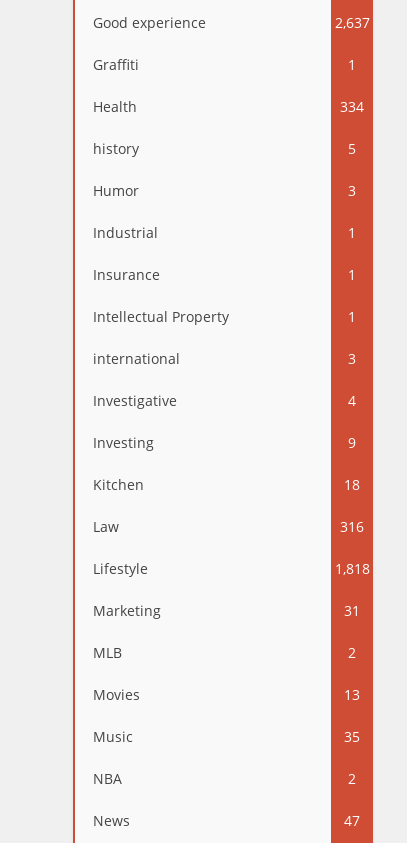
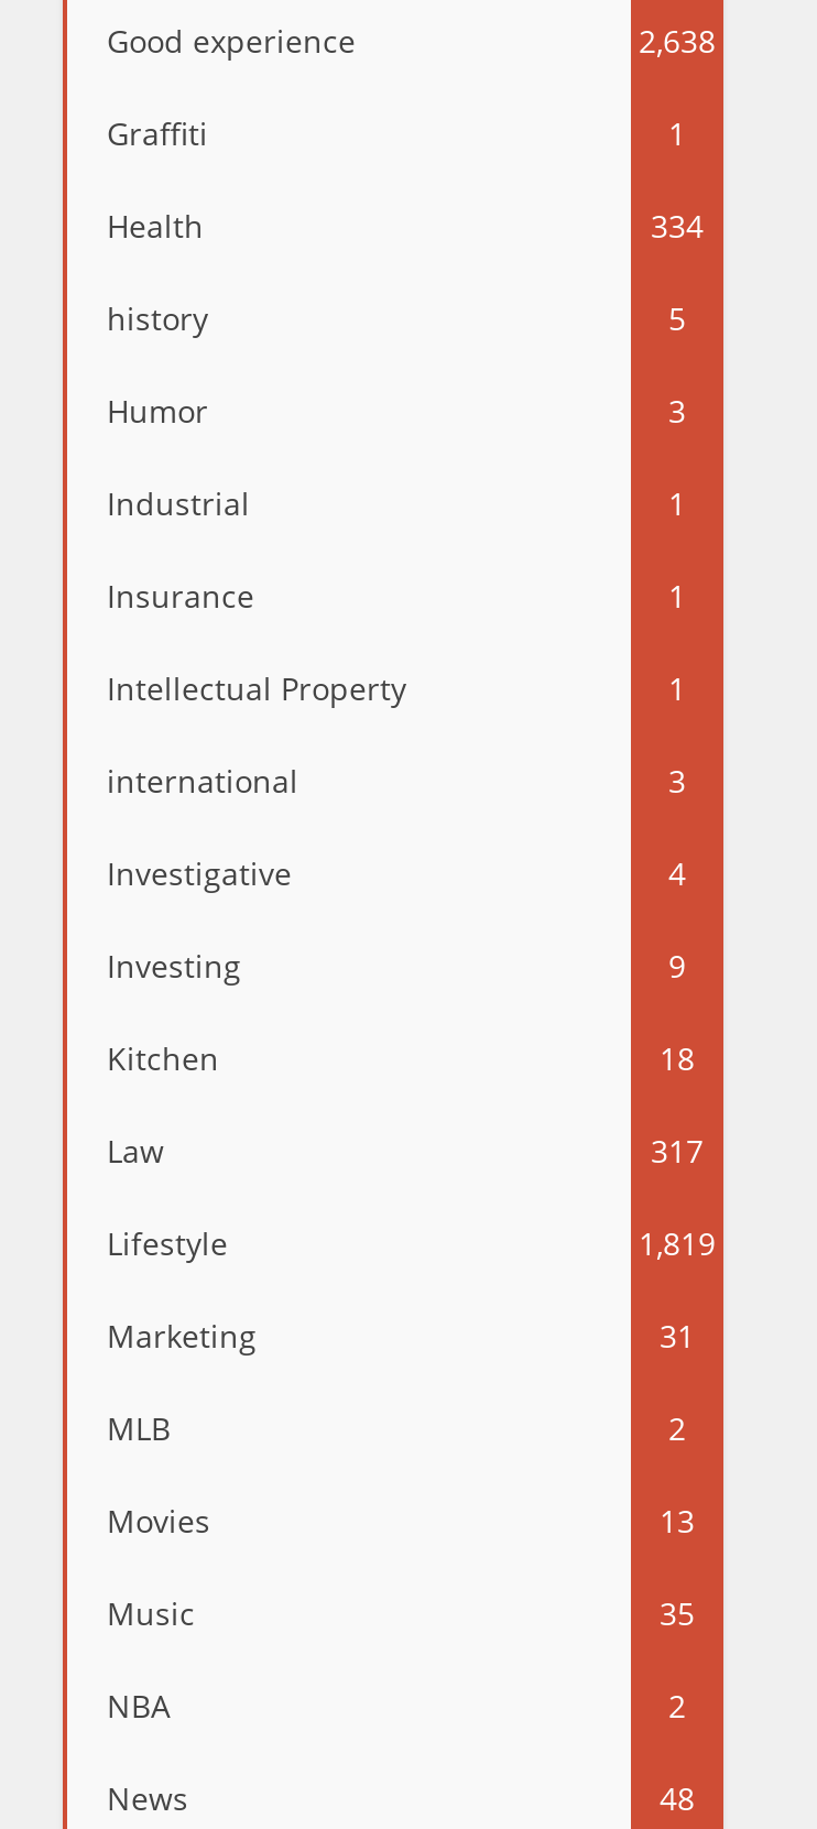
[334,13,369,32] 2,637 -> [639,20,716,62] 2,638
[340,517,364,536] 316 -> [651,1130,704,1172] 317
[334,559,369,578] 1,818 -> [639,1223,716,1265] 1,819
[344,811,360,830] 47 -> [660,1778,695,1820] 48

